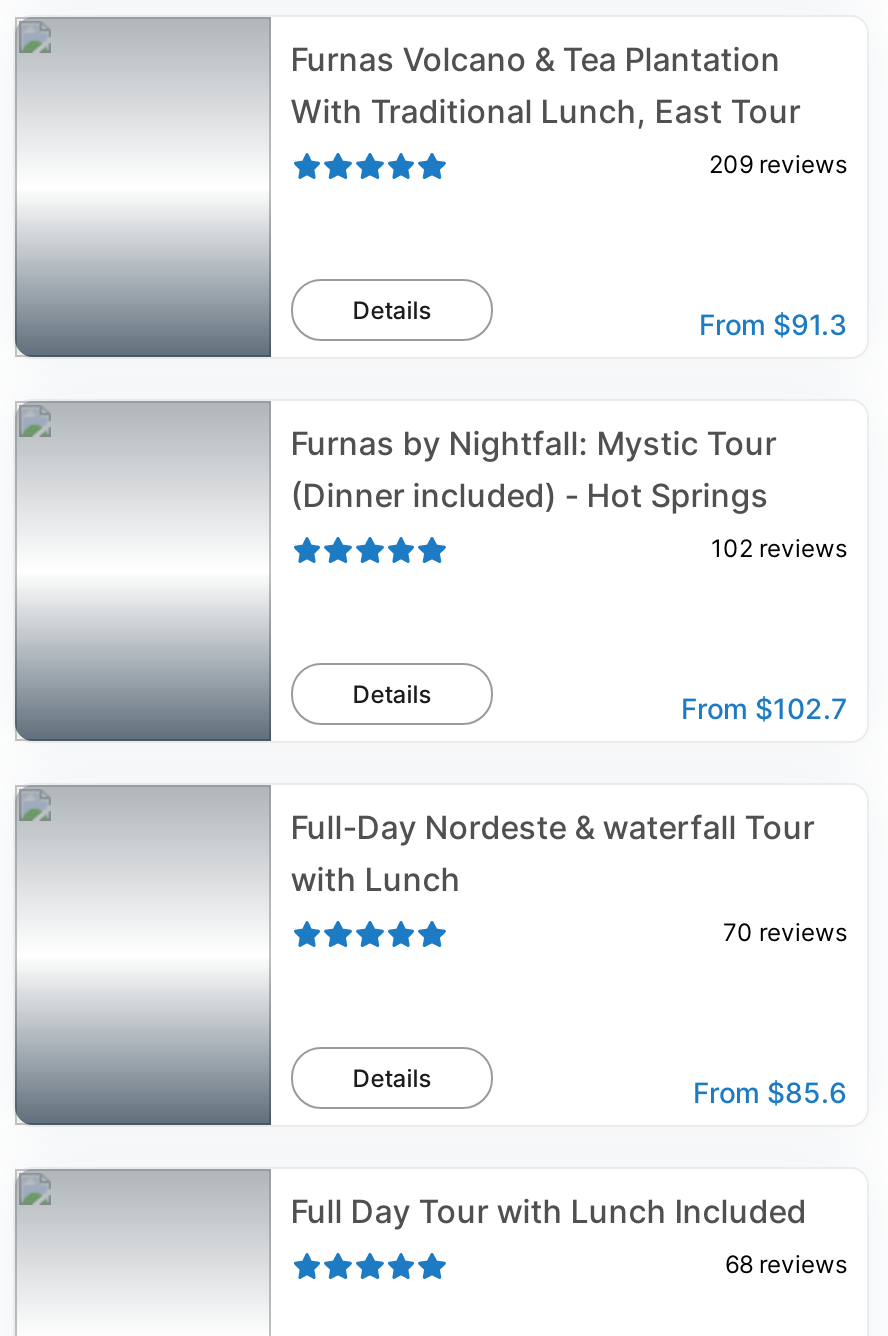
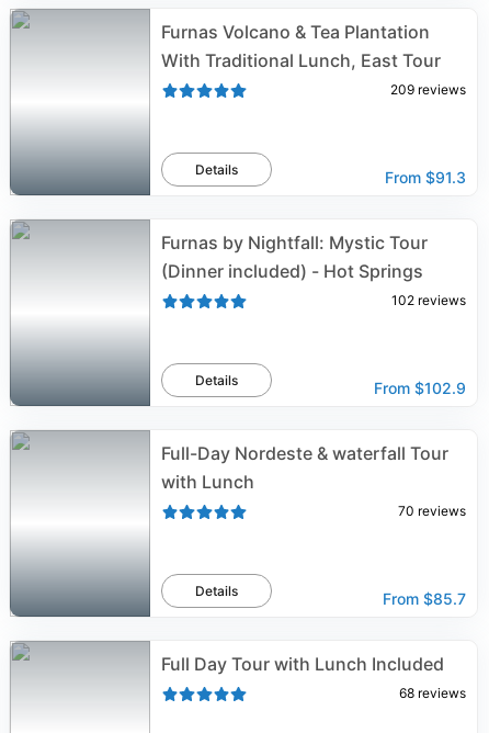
[681,691,847,725] From $102.7 -> [374,379,466,397] From $102.9
[693,1075,847,1109] From $85.6 -> [383,589,466,608] From $85.7

